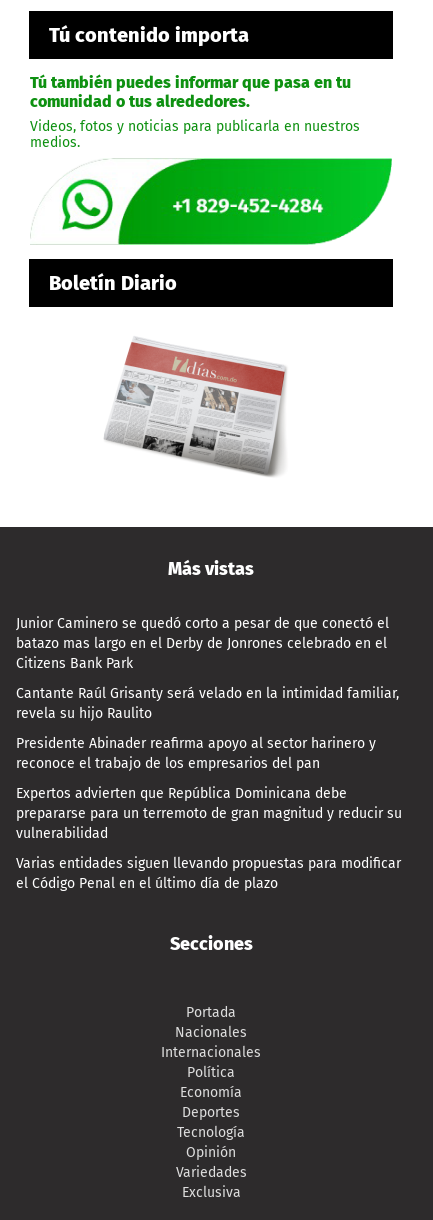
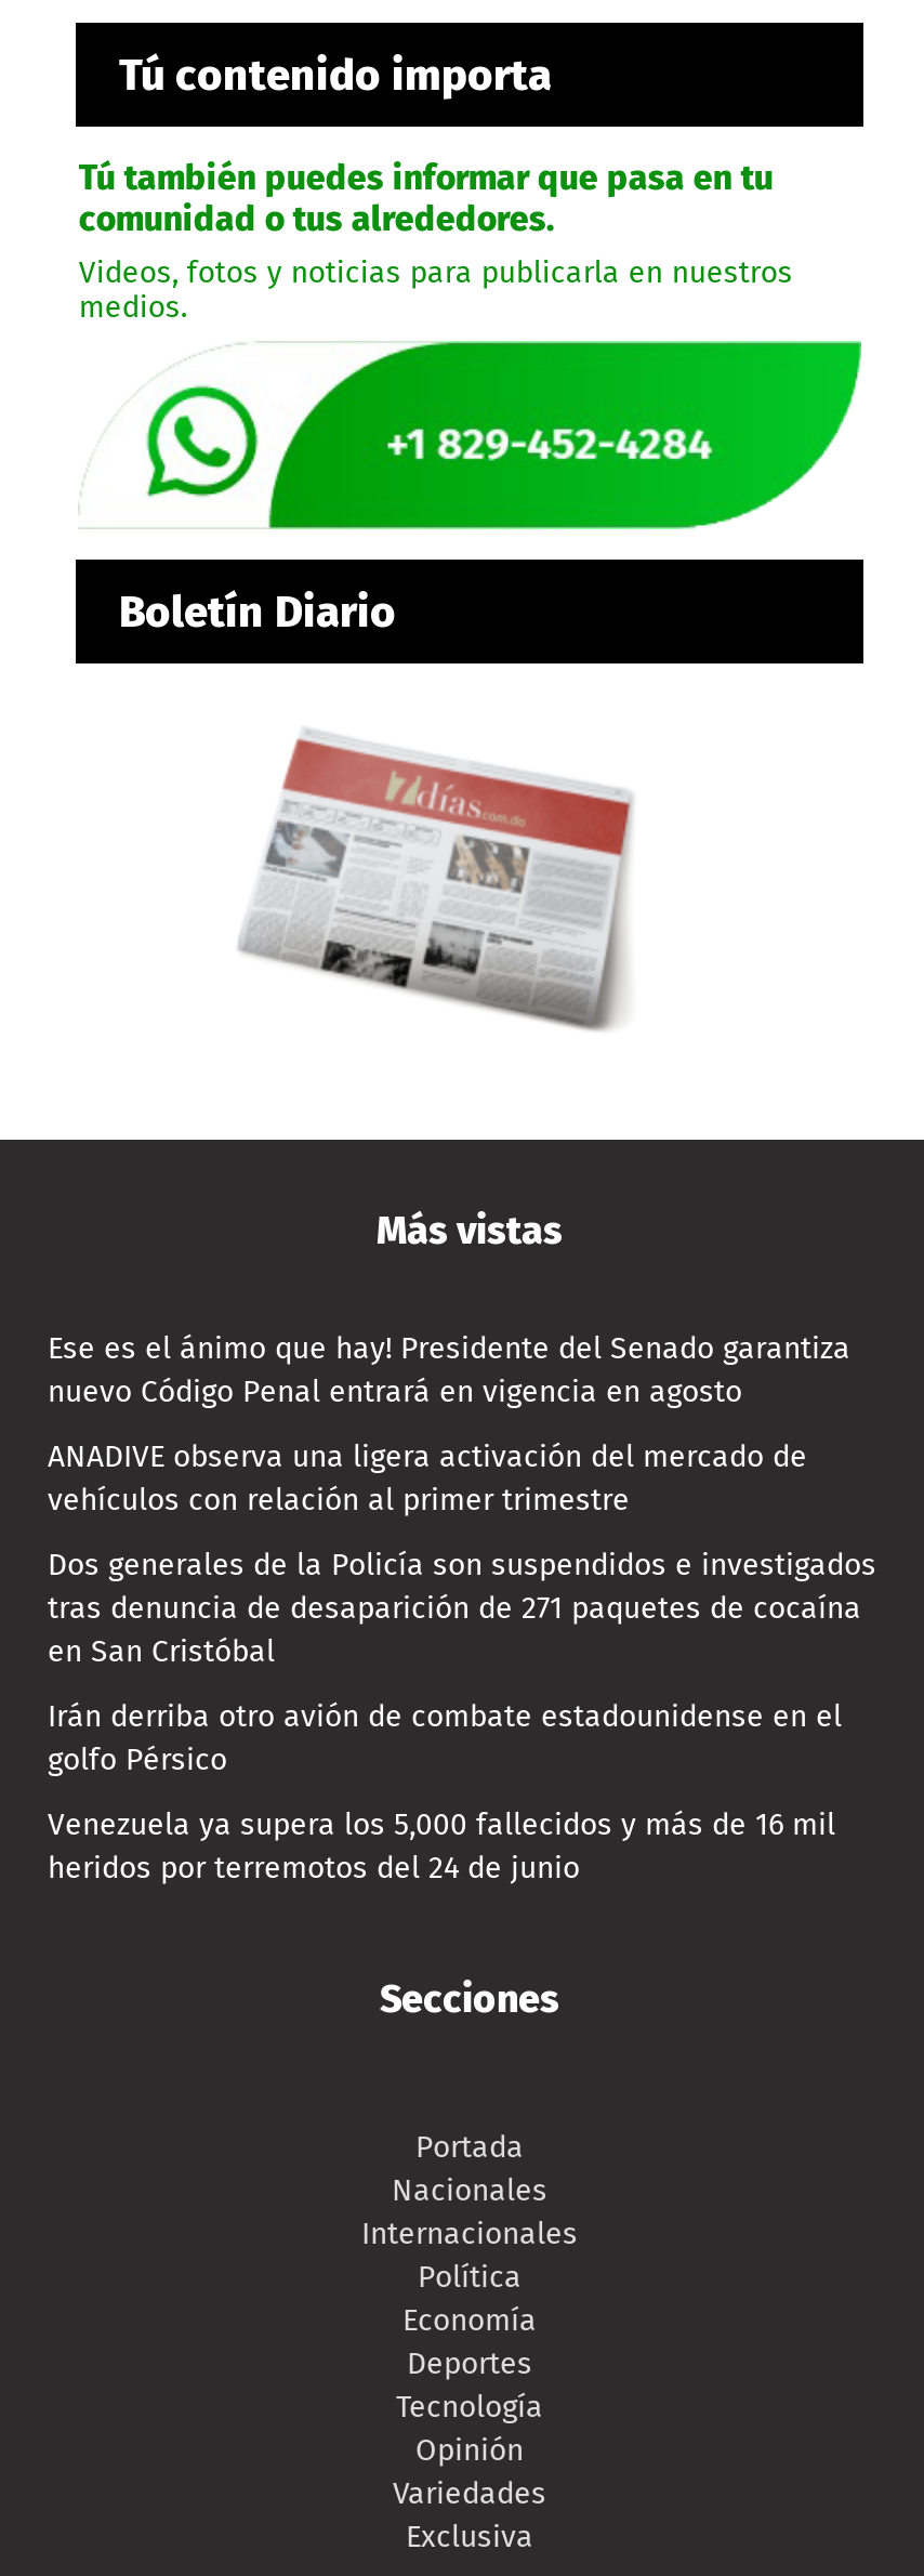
[16,615,389,672] Junior Caminero se quedó corto a pesar de que conectó el | batazo mas largo en el Derby de Jonrones celebrado en el | Citizens Bank Park -> [48,1331,850,1411] Ese es el ánimo que hay! Presidente del Senado garantiza | nuevo Código Penal entrará en vigencia en agosto
[16,685,399,722] Cantante Raúl Grisanty será velado en la intimidad familiar, | revela su hijo Raulito -> [48,1439,807,1519] ANADIVE observa una ligera activación del mercado de | vehículos con relación al primer trimestre
[16,735,376,772] Presidente Abinader reafirma apoyo al sector harinero y | reconoce el trabajo de los empresarios del pan -> [48,1548,876,1671] Dos generales de la Policía son suspendidos e investigados | tras denuncia de desaparición de 271 paquetes de cocaína | en San Cristóbal
[16,785,402,842] Expertos advierten que República Dominicana debe | prepararse para un terremoto de gran magnitud y reducir su | vulnerabilidad -> [48,1699,842,1779] Irán derriba otro avión de combate estadounidense en el | golfo Pérsico
[16,855,401,892] Varias entidades siguen llevando propuestas para modificar | el Código Penal en el último día de plazo -> [48,1807,835,1887] Venezuela ya supera los 5,000 fallecidos y más de 16 mil | heridos por terremotos del 24 de junio

